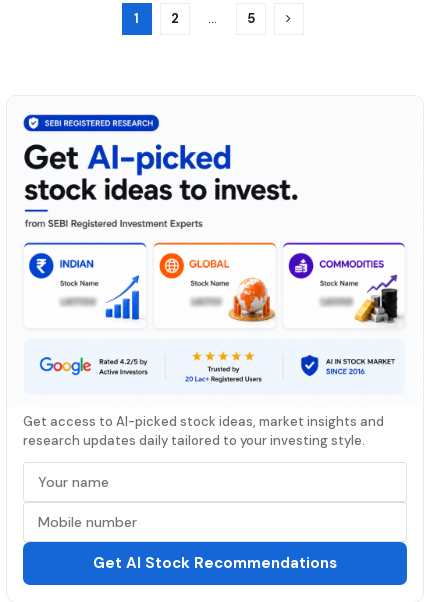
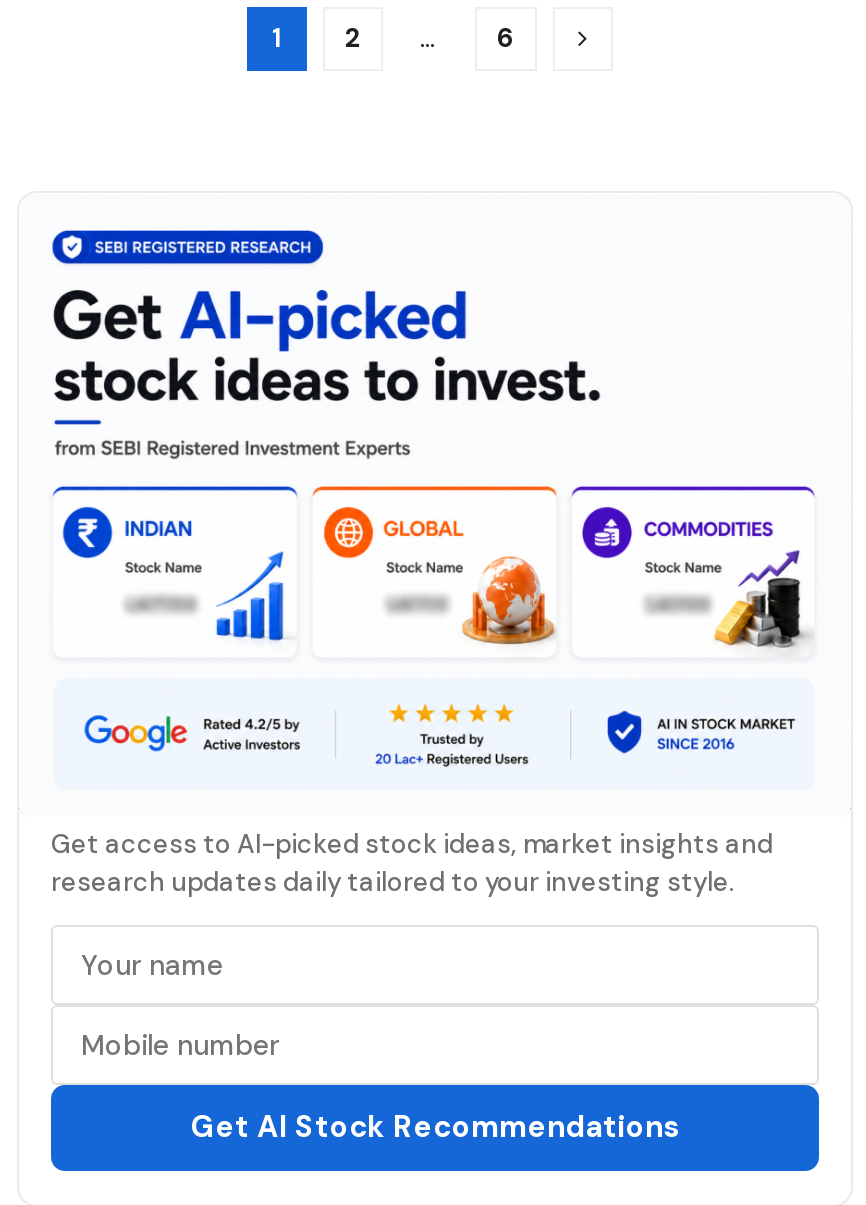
[246,10,254,27] 5 -> [497,21,515,55] 6

